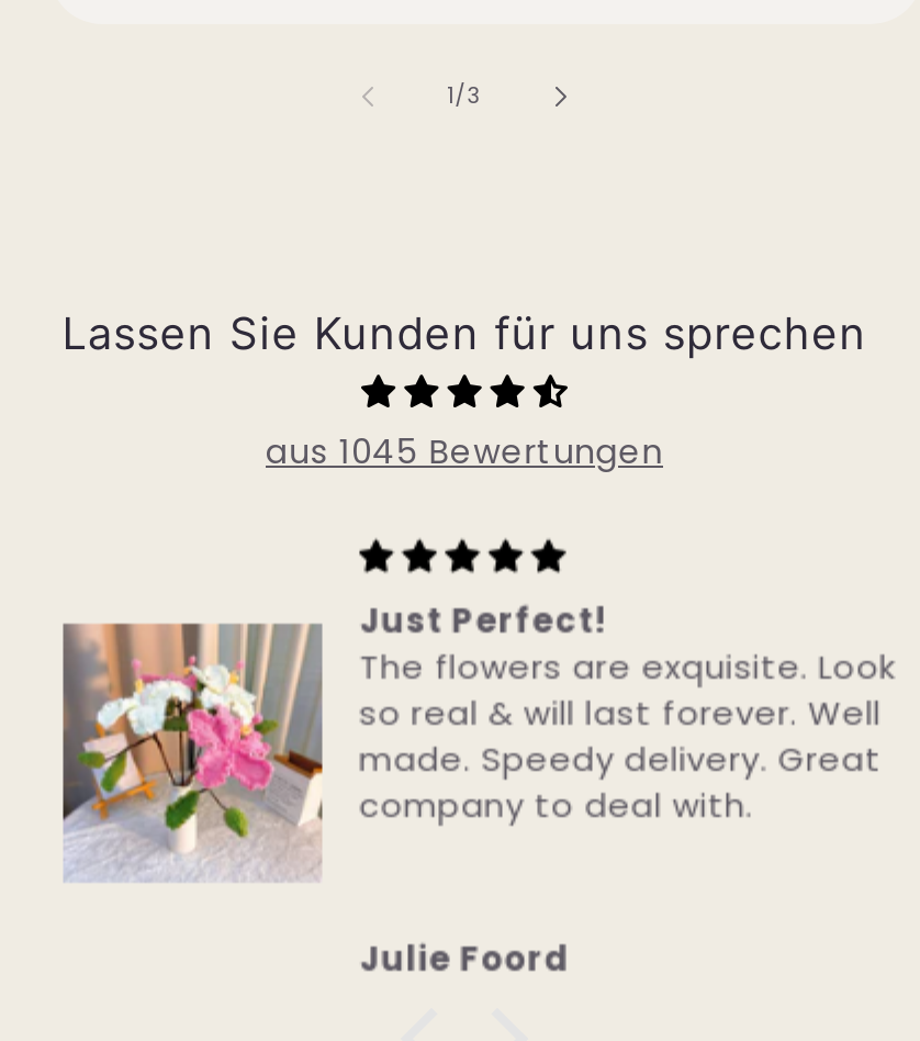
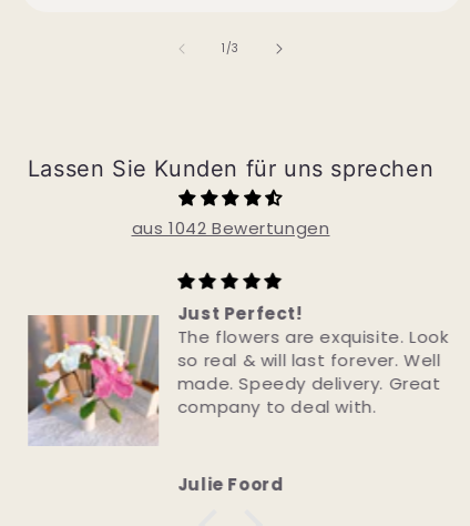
[266,428,663,474] aus 1045 Bewertungen -> [131,216,330,239] aus 1042 Bewertungen

